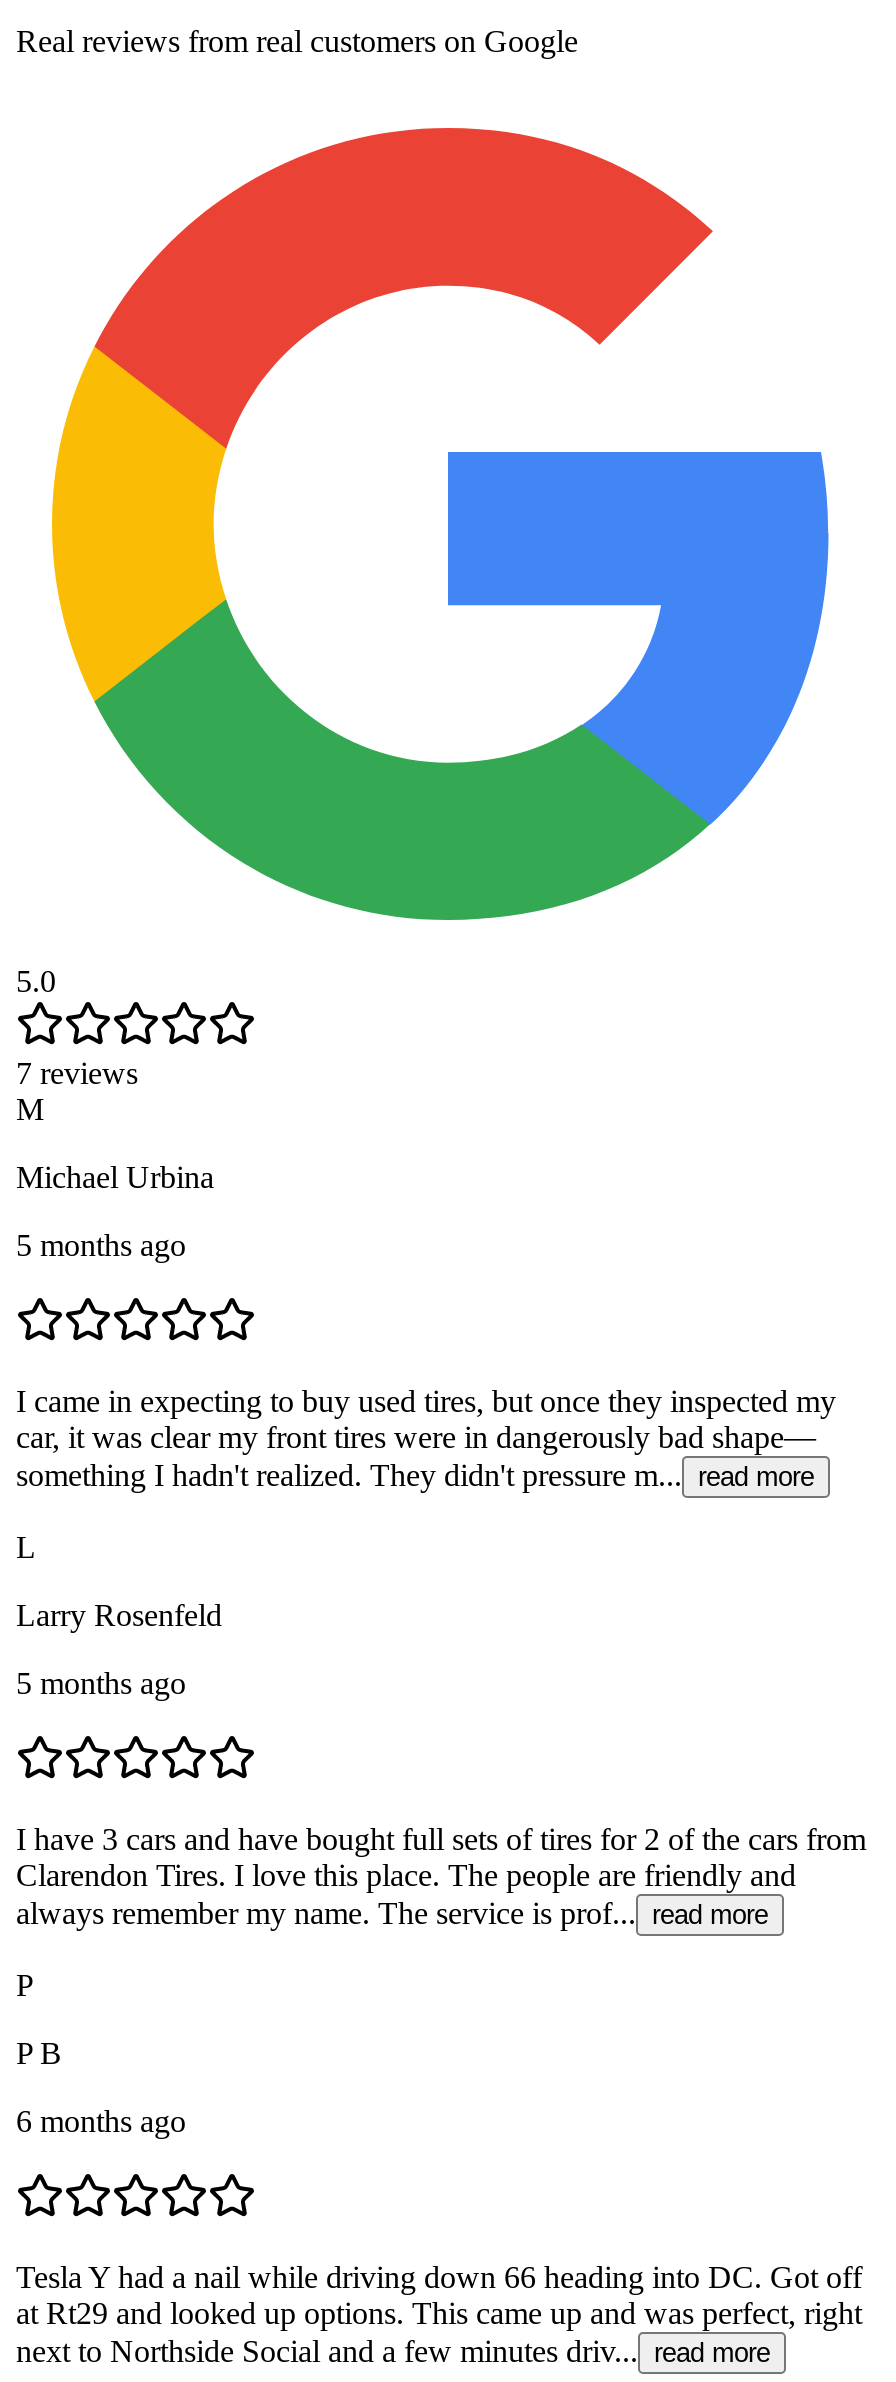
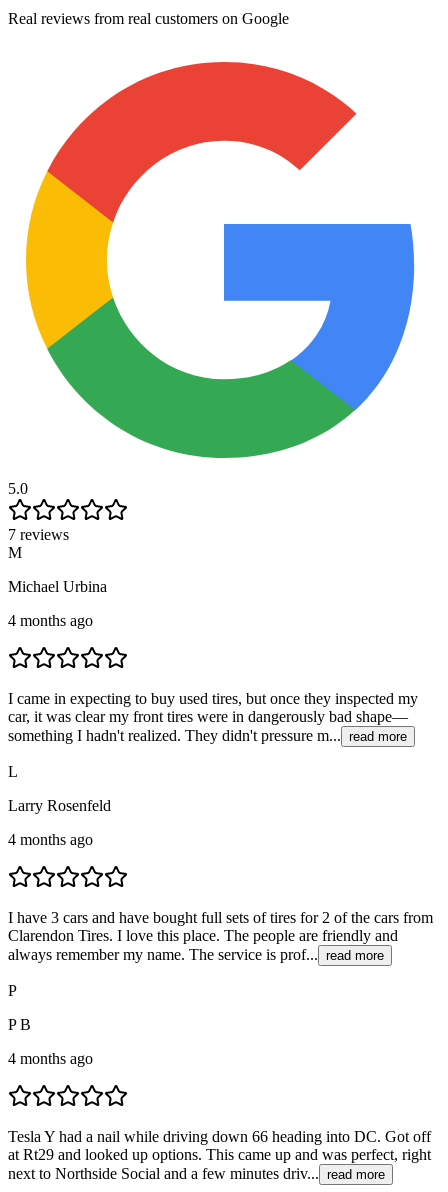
[16,1228,186,1262] 5 months ago -> [8,612,93,629] 4 months ago
[16,1666,186,1700] 5 months ago -> [8,831,93,848] 4 months ago
[16,2104,186,2138] 6 months ago -> [8,1050,93,1067] 4 months ago

